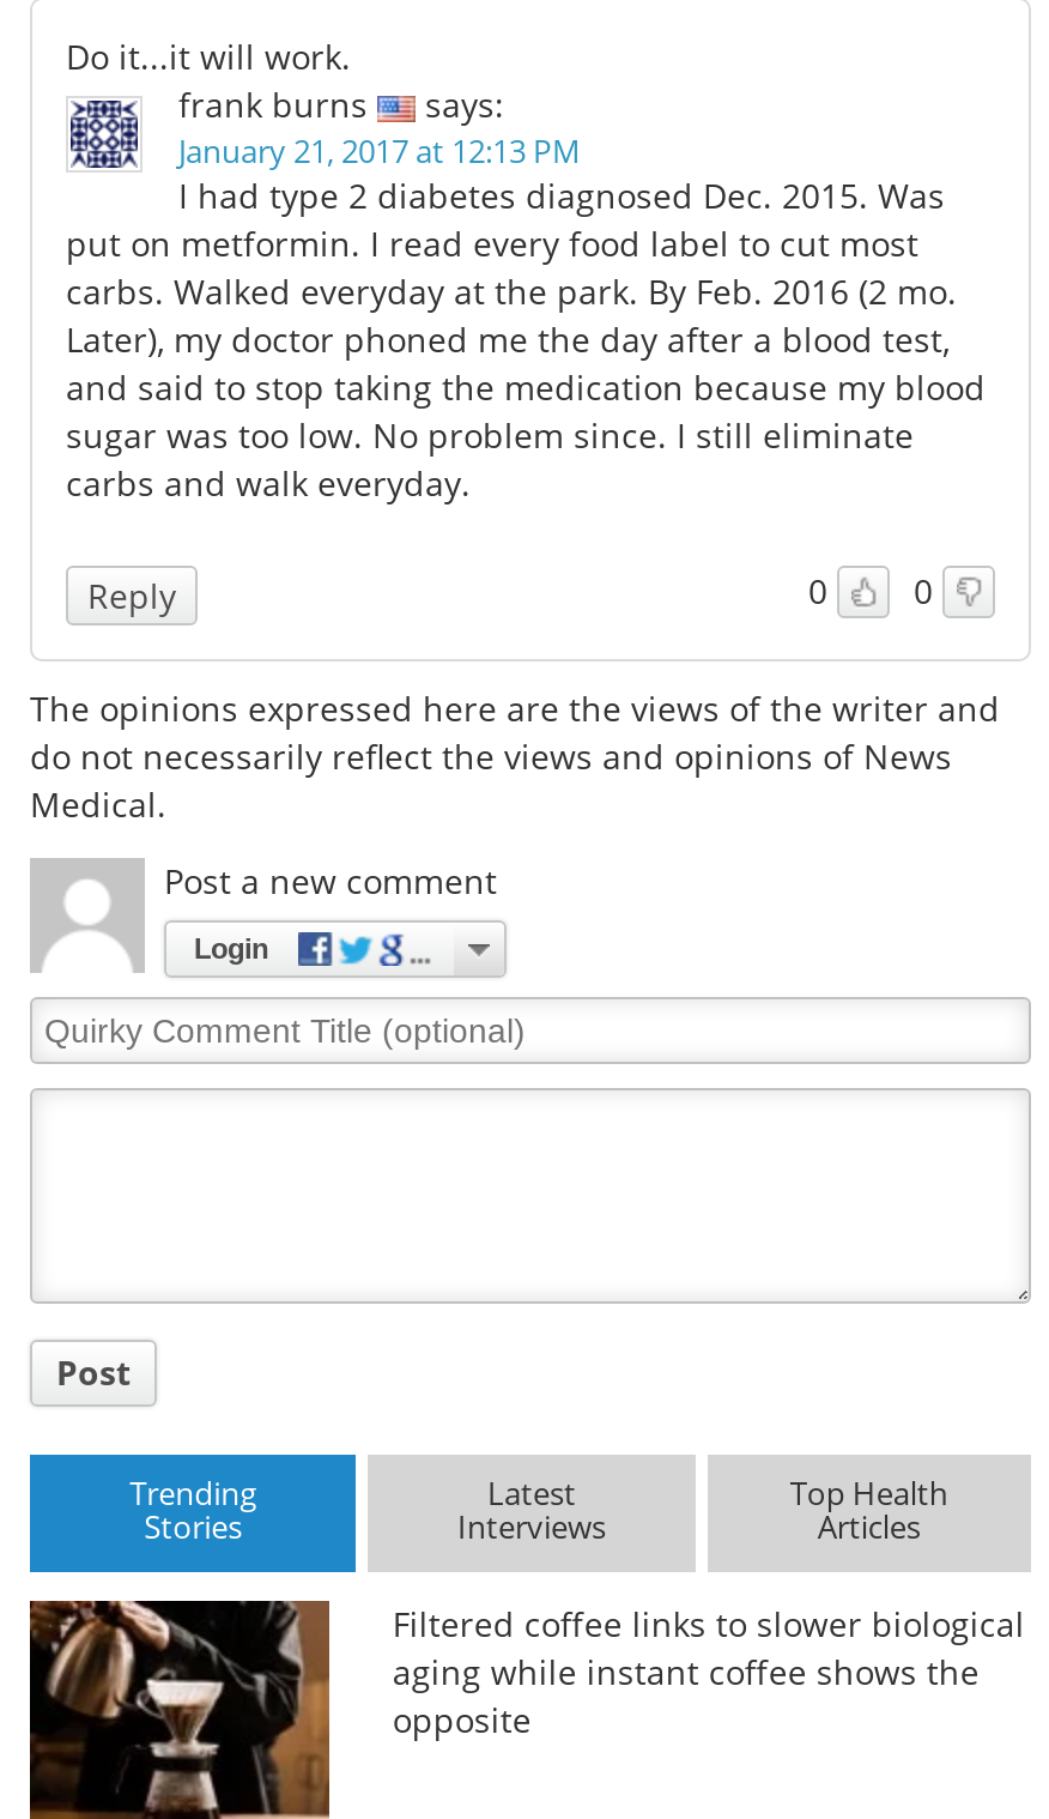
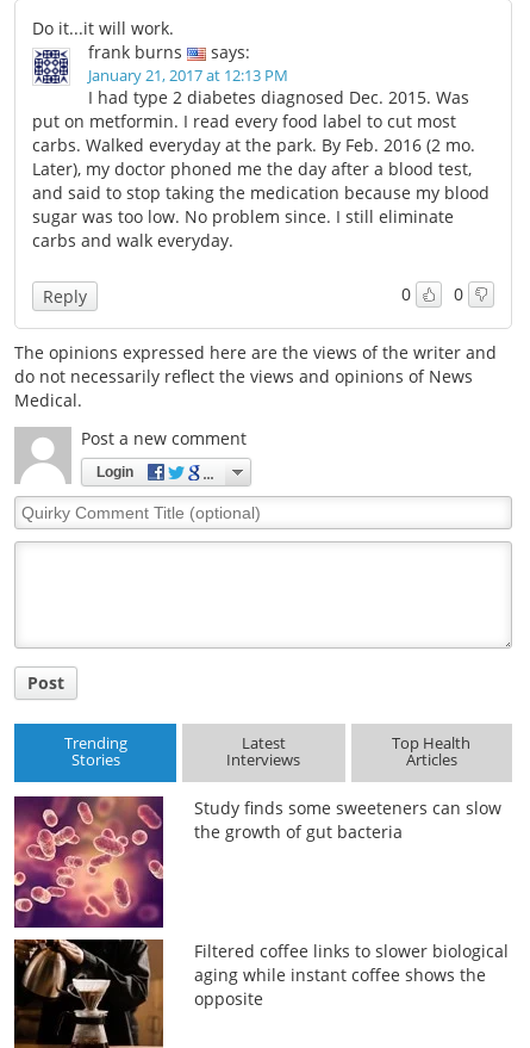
none -> [13,795,502,929] [image] | Study finds some sweeteners can slow | the growth of gut bacteria

